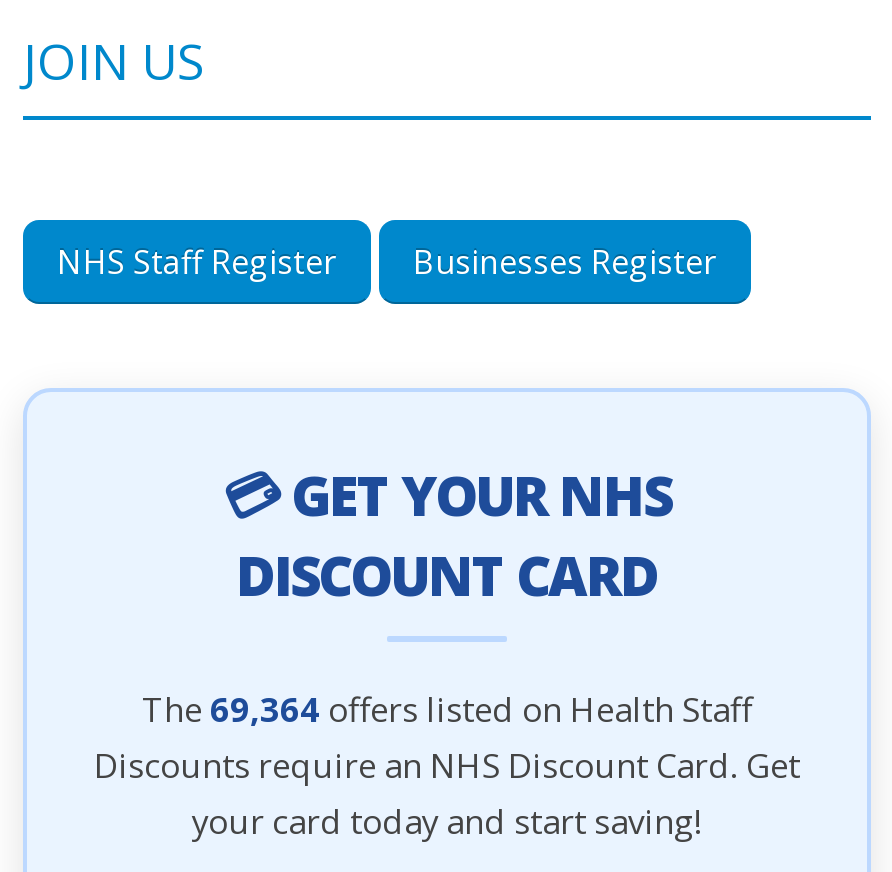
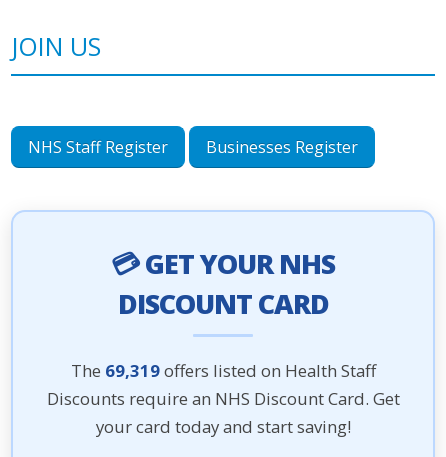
[142,686,752,732] The 69,364 offers listed on Health Staff -> [70,359,375,382] The 69,319 offers listed on Health Staff

